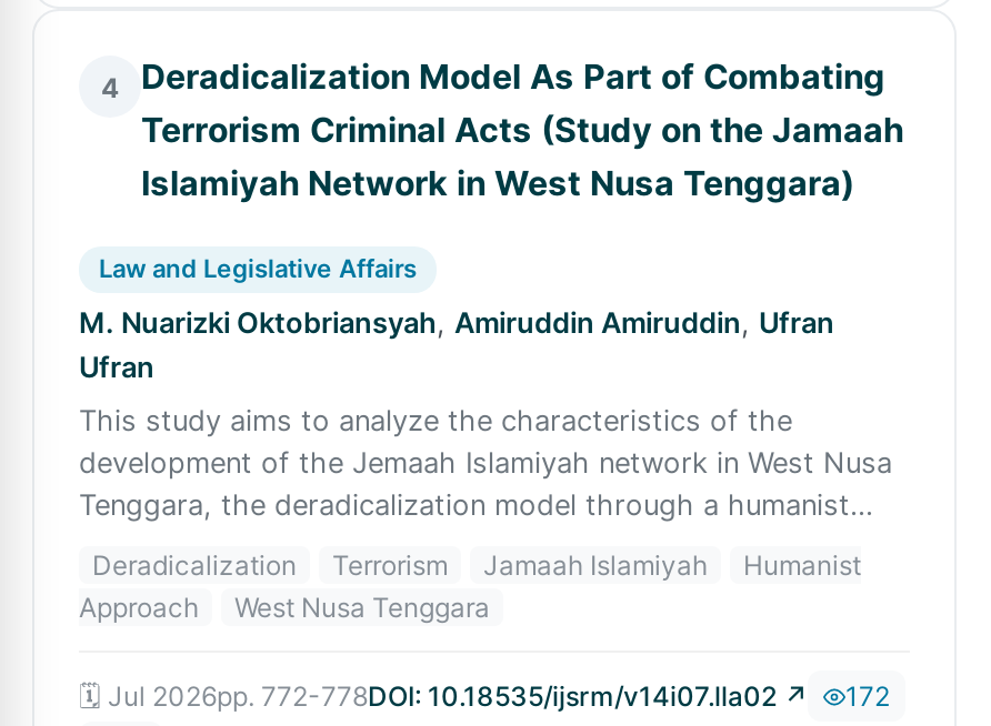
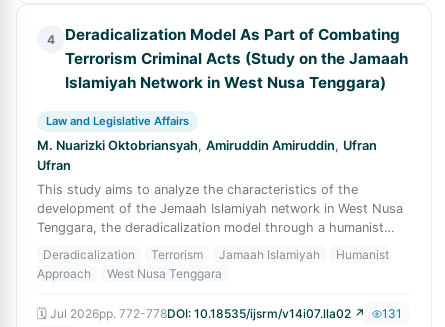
[845,679,890,713] 172 -> [382,306,402,321] 131

